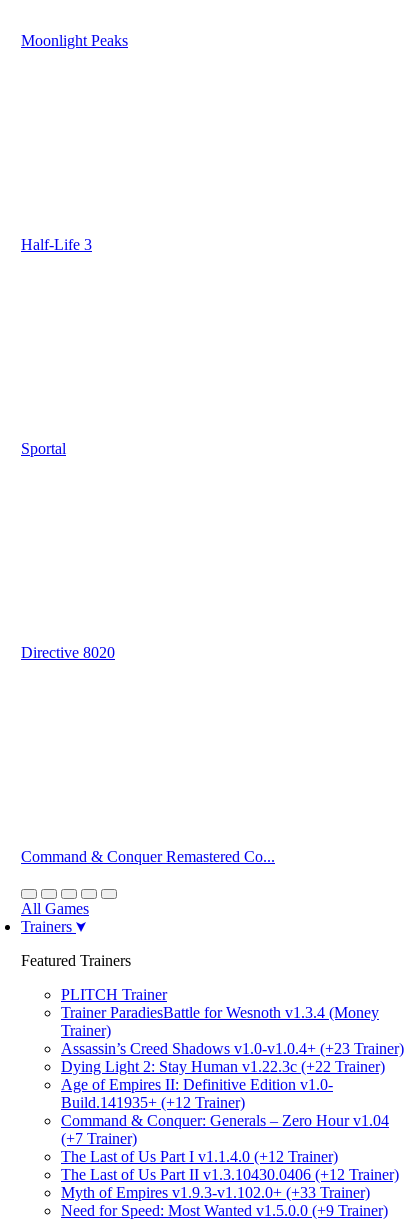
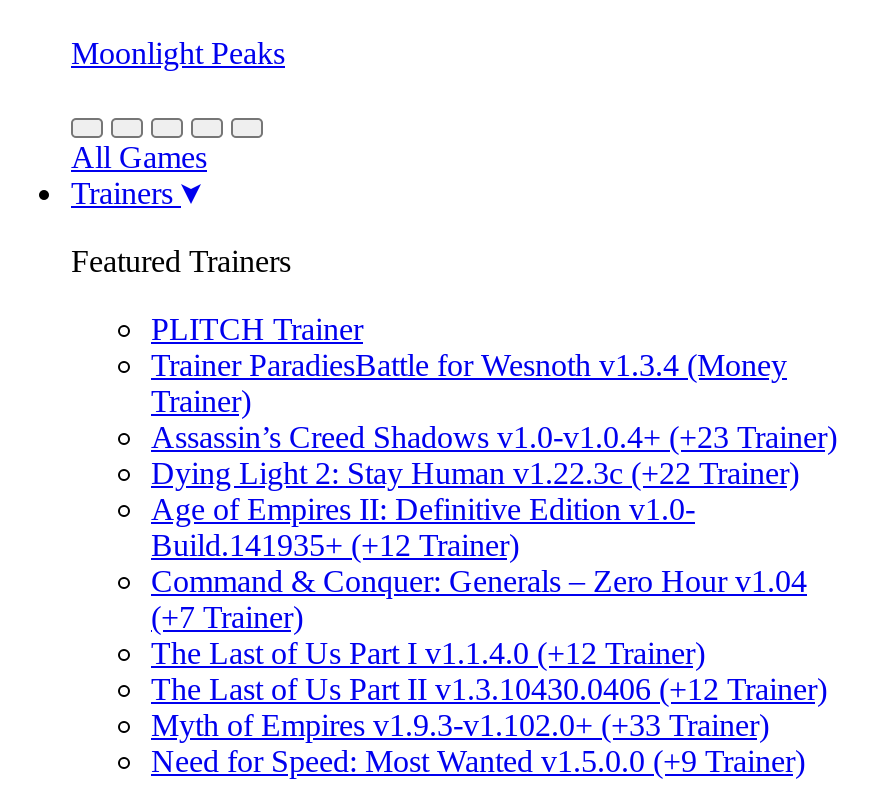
[21,236,92,253] Half-Life 3 -> none
[21,440,66,457] Sportal -> none
[21,644,115,661] Directive 8020 -> none
[21,848,275,865] Command & Conquer Remastered Co... -> none

